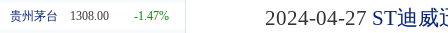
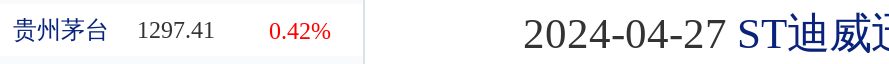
[70,9,109,23] 1308.00 -> [137,16,215,44] 1297.41
[134,9,169,23] -1.47% -> [269,16,331,44] 0.42%

